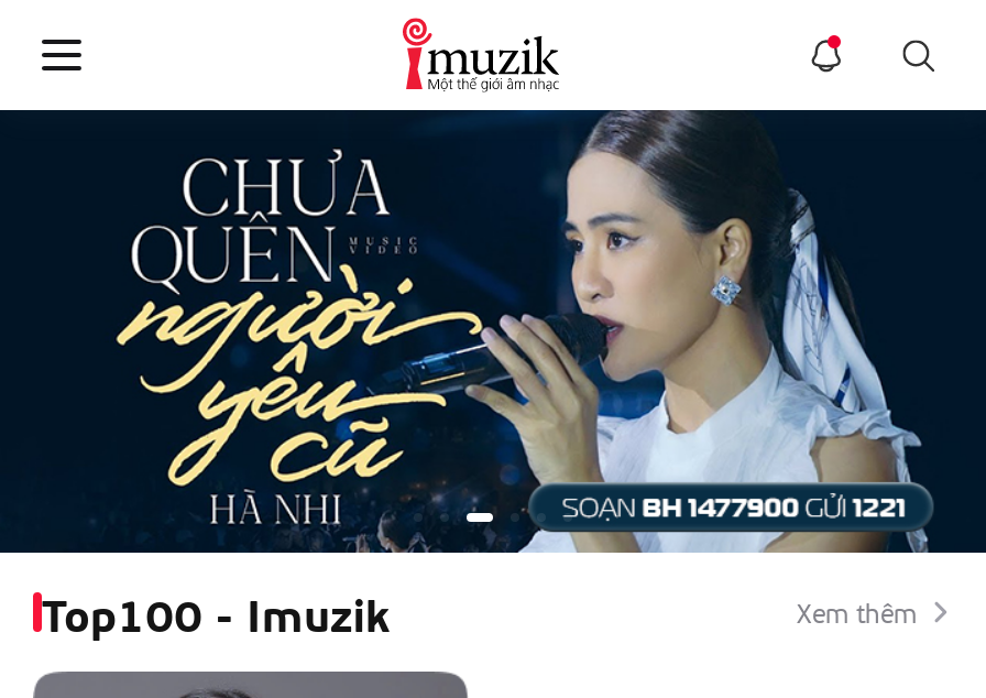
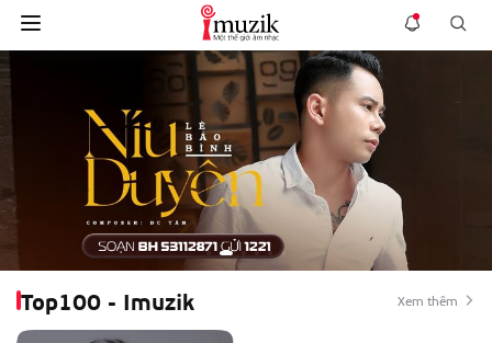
[7,108,979,555] [image] -> [3,50,489,272] [image]

